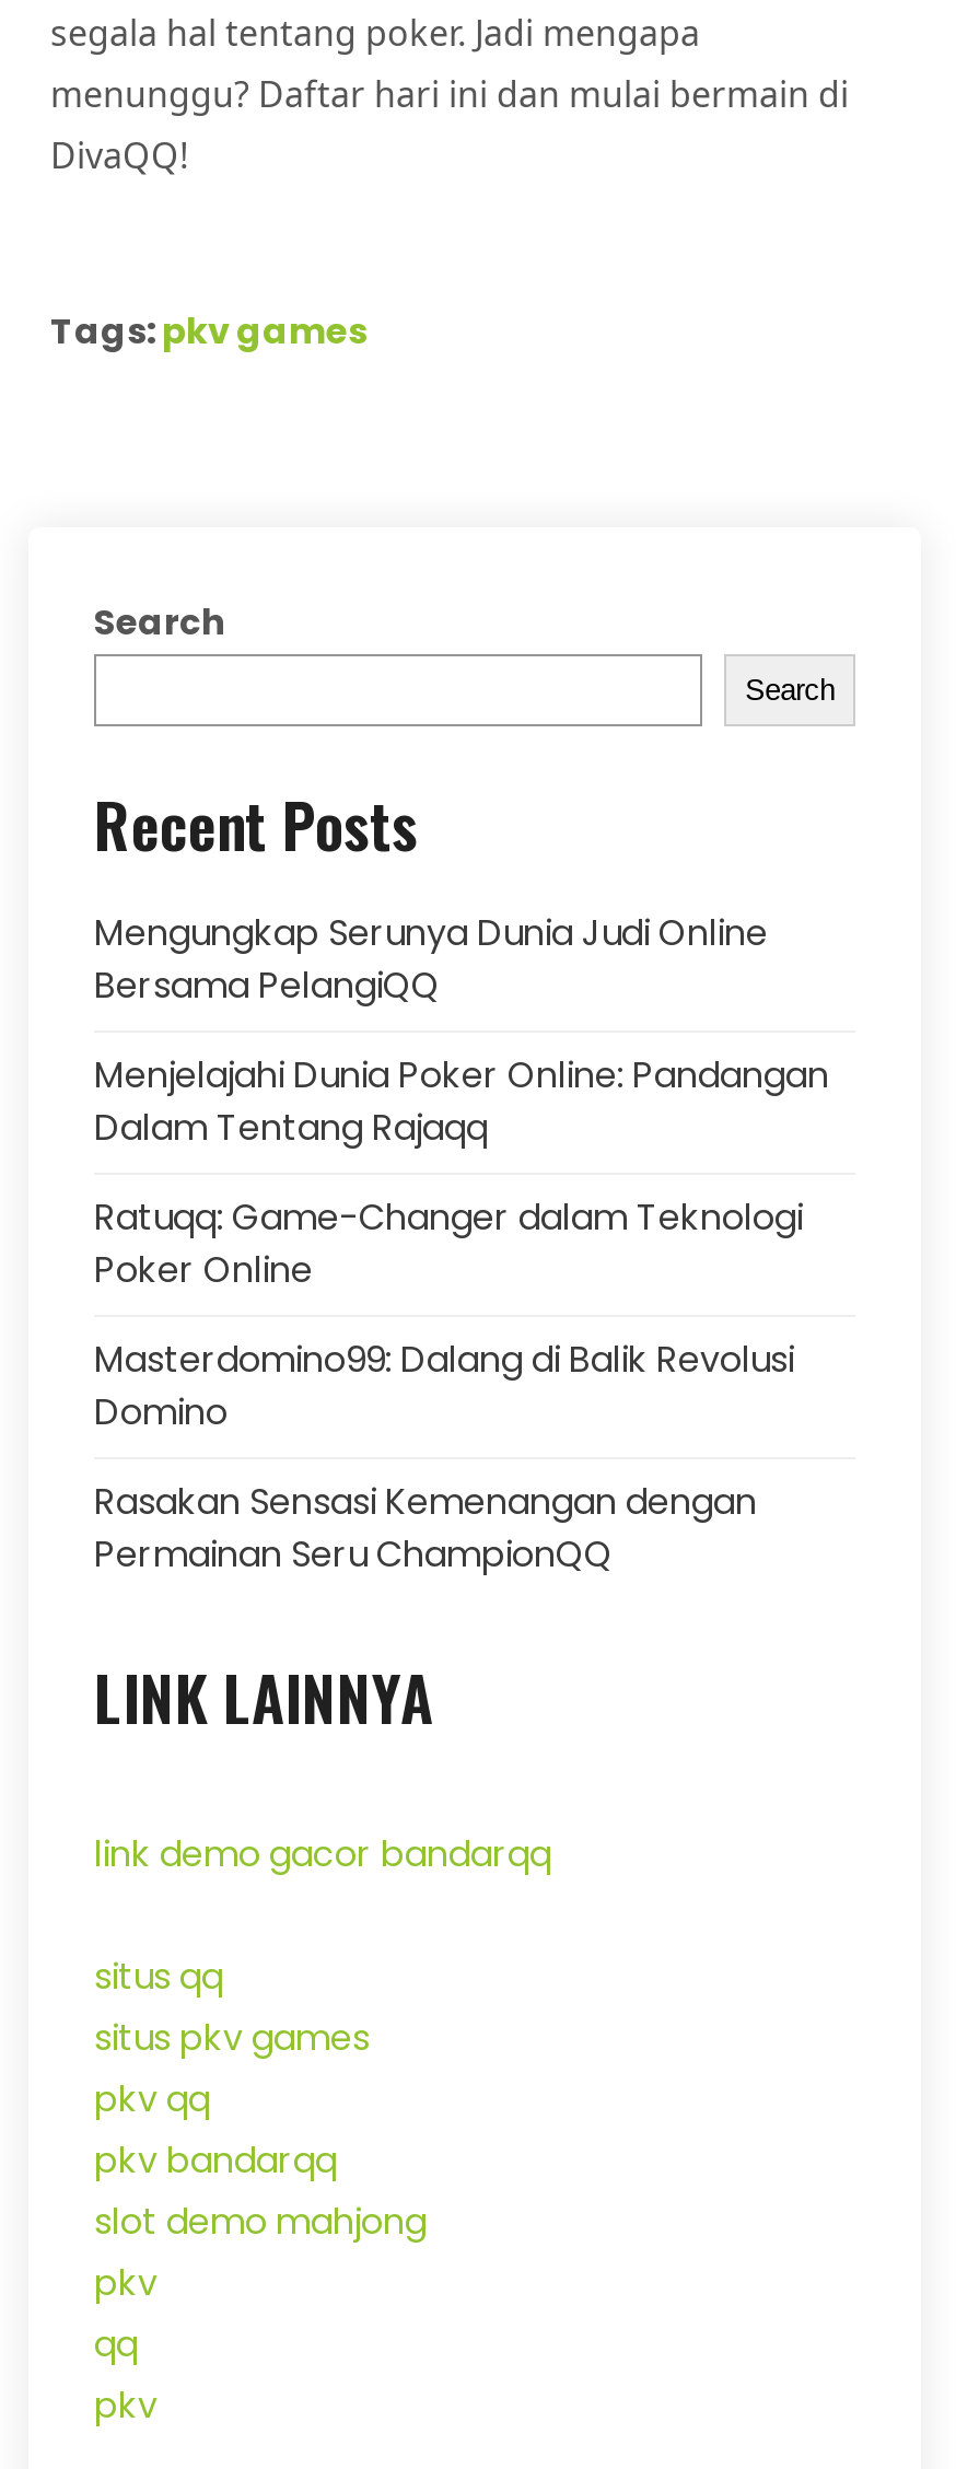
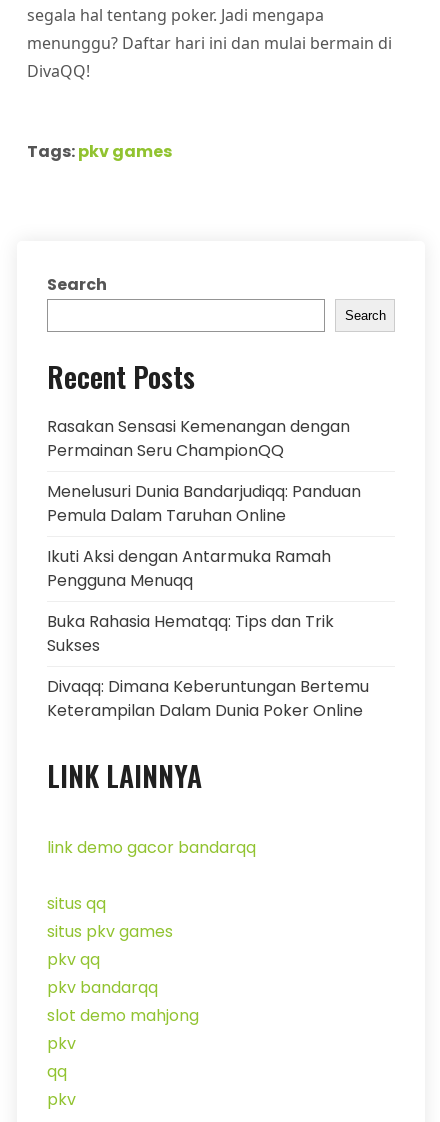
[94,908,829,1437] Mengungkap Serunya Dunia Judi Online | Bersama PelangiQQ | Menjelajahi Dunia Poker Online: Pandangan | Dalam Tentang Rajaqq | Ratuqq: Game-Changer dalam Teknologi | Poker Online | Masterdomino99: Dalang di Balik Revolusi | Domino -> none
moved [94,1477,757,1580] -> [47,415,350,462]: Rasakan Sensasi Kemenangan dengan | Permainan Seru ChampionQQ
none -> [47,480,369,722] Menelusuri Dunia Bandarjudiqq: Panduan | Pemula Dalam Taruhan Online | Ikuti Aksi dengan Antarmuka Ramah | Pengguna Menuqq | Buka Rahasia Hematqq: Tips dan Trik | Sukses | Divaqq: Dimana Keberuntungan Bertemu | Keterampilan Dalam Dunia Poker Online

